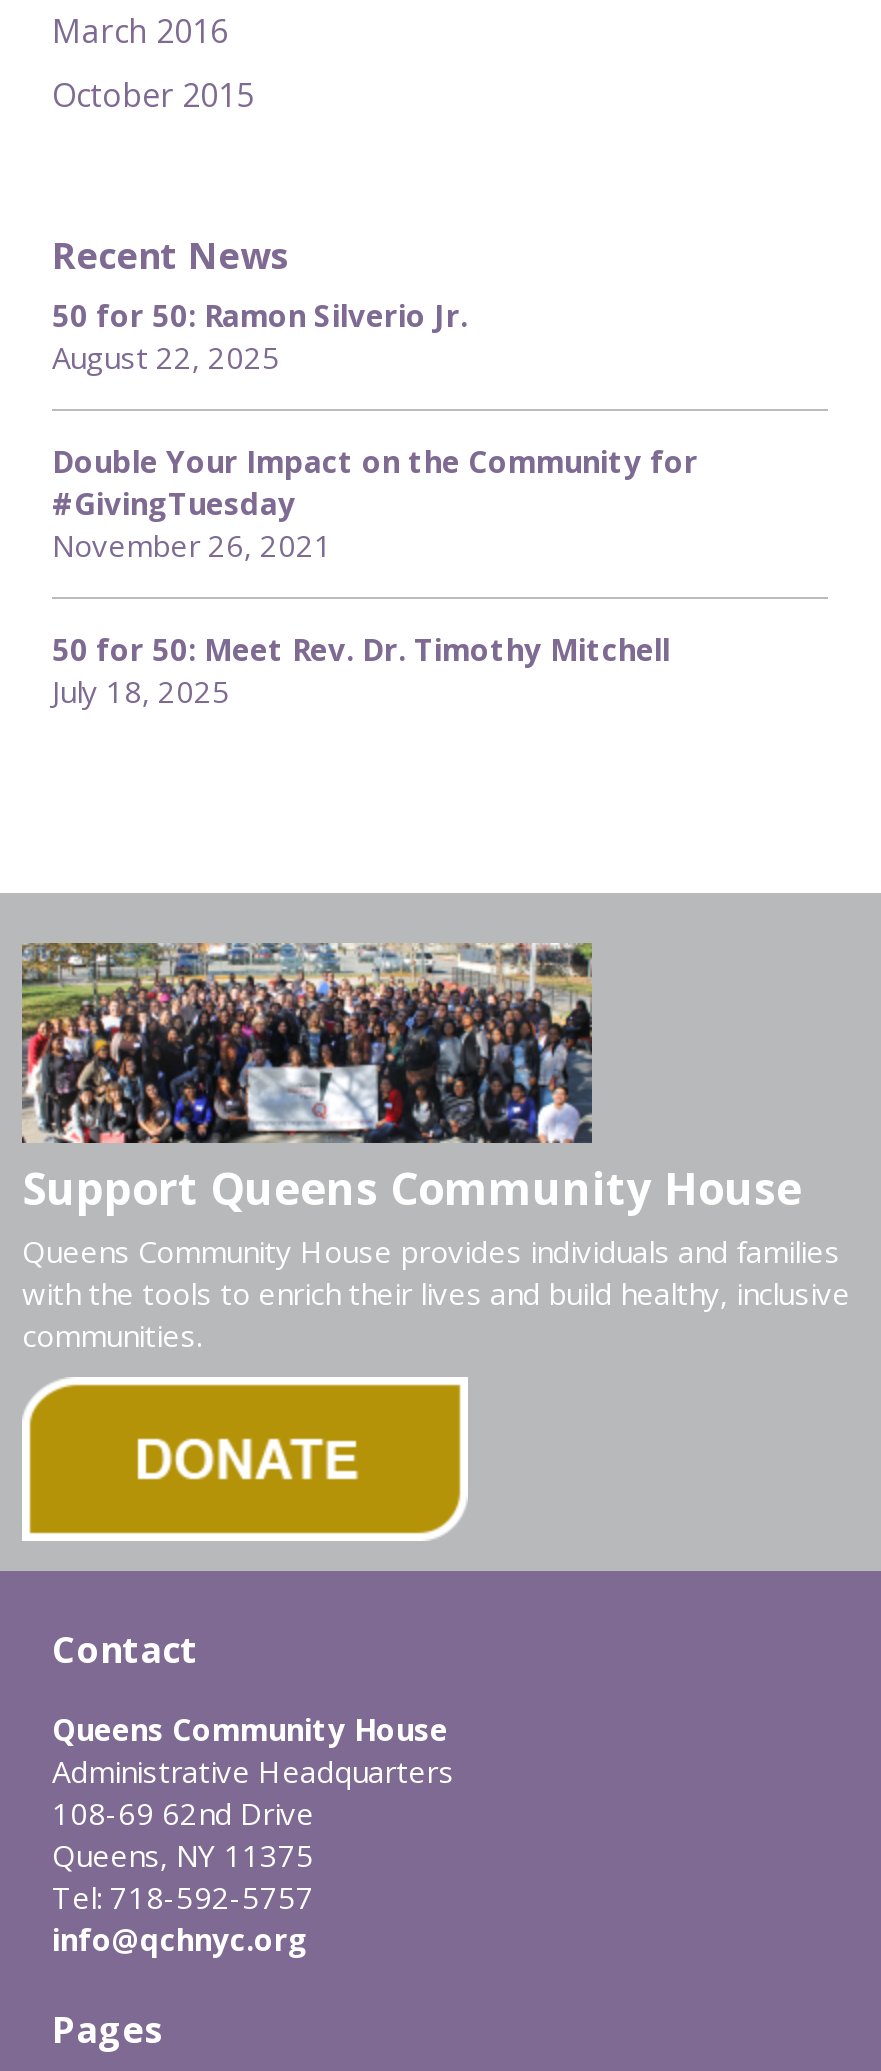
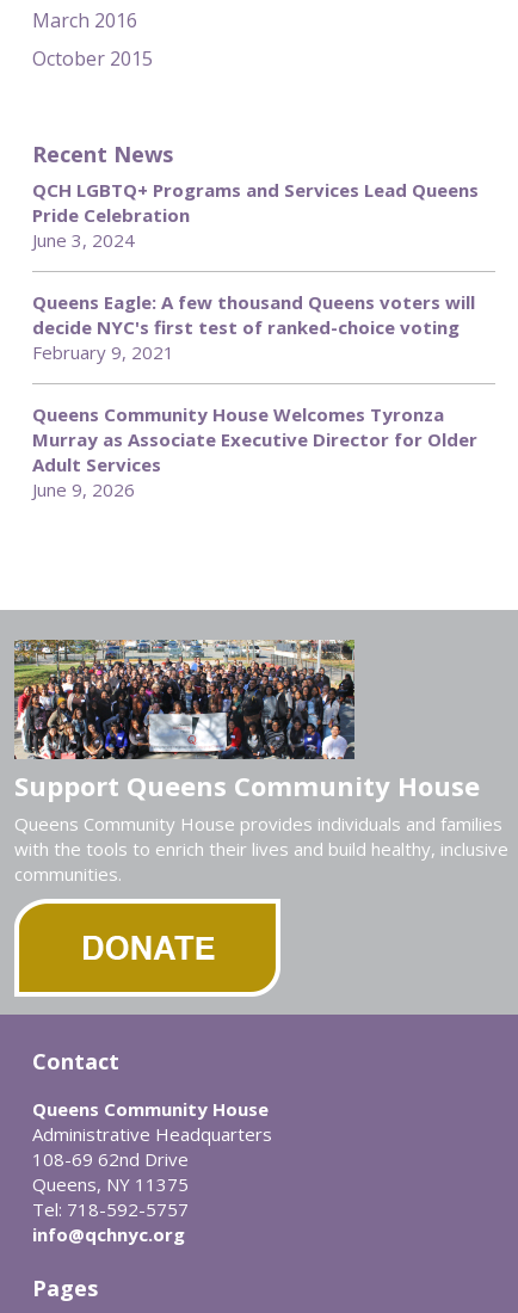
[52,296,468,378] 50 for 50: Ramon Silverio Jr. | August 22, 2025 -> [32,178,479,252] QCH LGBTQ+ Programs and Services Lead Queens | Pride Celebration | June 3, 2024
[52,442,698,566] Double Your Impact on the Community for | #GivingTuesday | November 26, 2021 -> [32,291,475,365] Queens Eagle: A few thousand Queens voters will | decide NYC's first test of ranked-choice voting | February 9, 2021
[52,630,670,712] 50 for 50: Meet Rev. Dr. Timothy Mitchell | July 18, 2025 -> [32,403,477,502] Queens Community House Welcomes Tyronza | Murray as Associate Executive Director for Older | Adult Services | June 9, 2026

